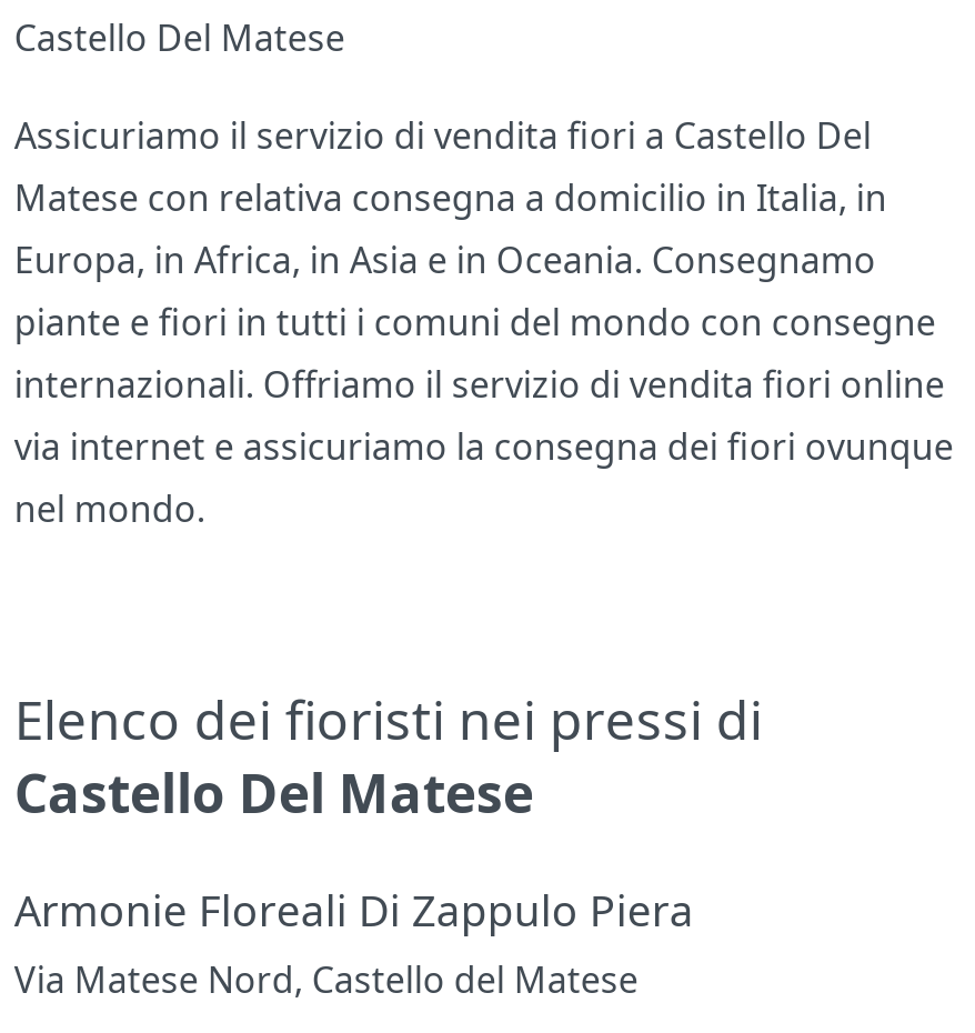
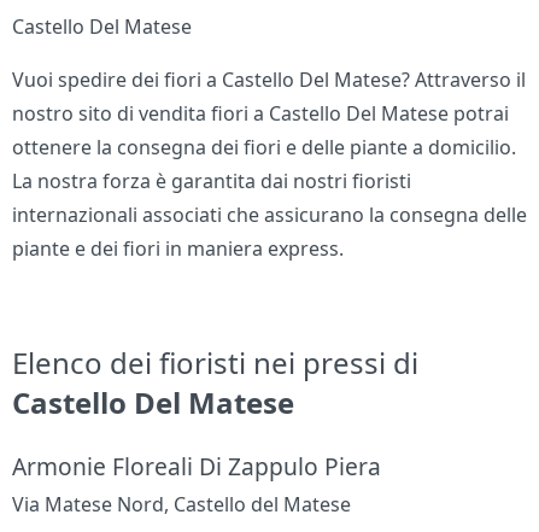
[14,112,954,534] Assicuriamo il servizio di vendita fiori a Castello Del | Matese con relativa consegna a domicilio in Italia, in | Europa, in Africa, in Asia e in Oceania. Consegnamo | piante e fiori in tutti i comuni del mondo con consegne | internazionali. Offriamo il servizio di vendita fiori online | via internet e assicuriamo la consegna dei fiori ovunque | nel mondo. -> [13,67,527,262] Vuoi spedire dei fiori a Castello Del Matese? Attraverso il | nostro sito di vendita fiori a Castello Del Matese potrai | ottenere la consegna dei fiori e delle piante a domicilio. | La nostra forza è garantita dai nostri fioristi | internazionali associati che assicurano la consegna delle | piante e dei fiori in maniera express.

